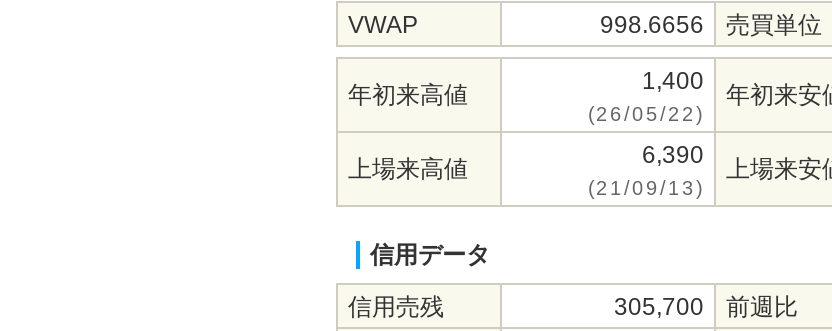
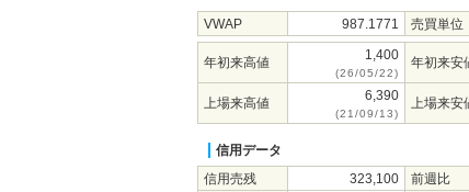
[600,11,822,39] 998.6656 売買単位 -> [342,16,464,32] 987.1771 売買単位
[614,293,798,321] 305,700 前週比 -> [350,171,450,187] 323,100 前週比

